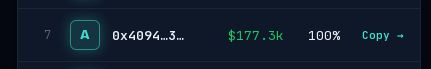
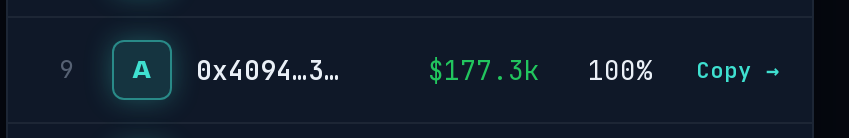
[43,26,90,43] 7 A -> [59,53,152,86] 9 A

